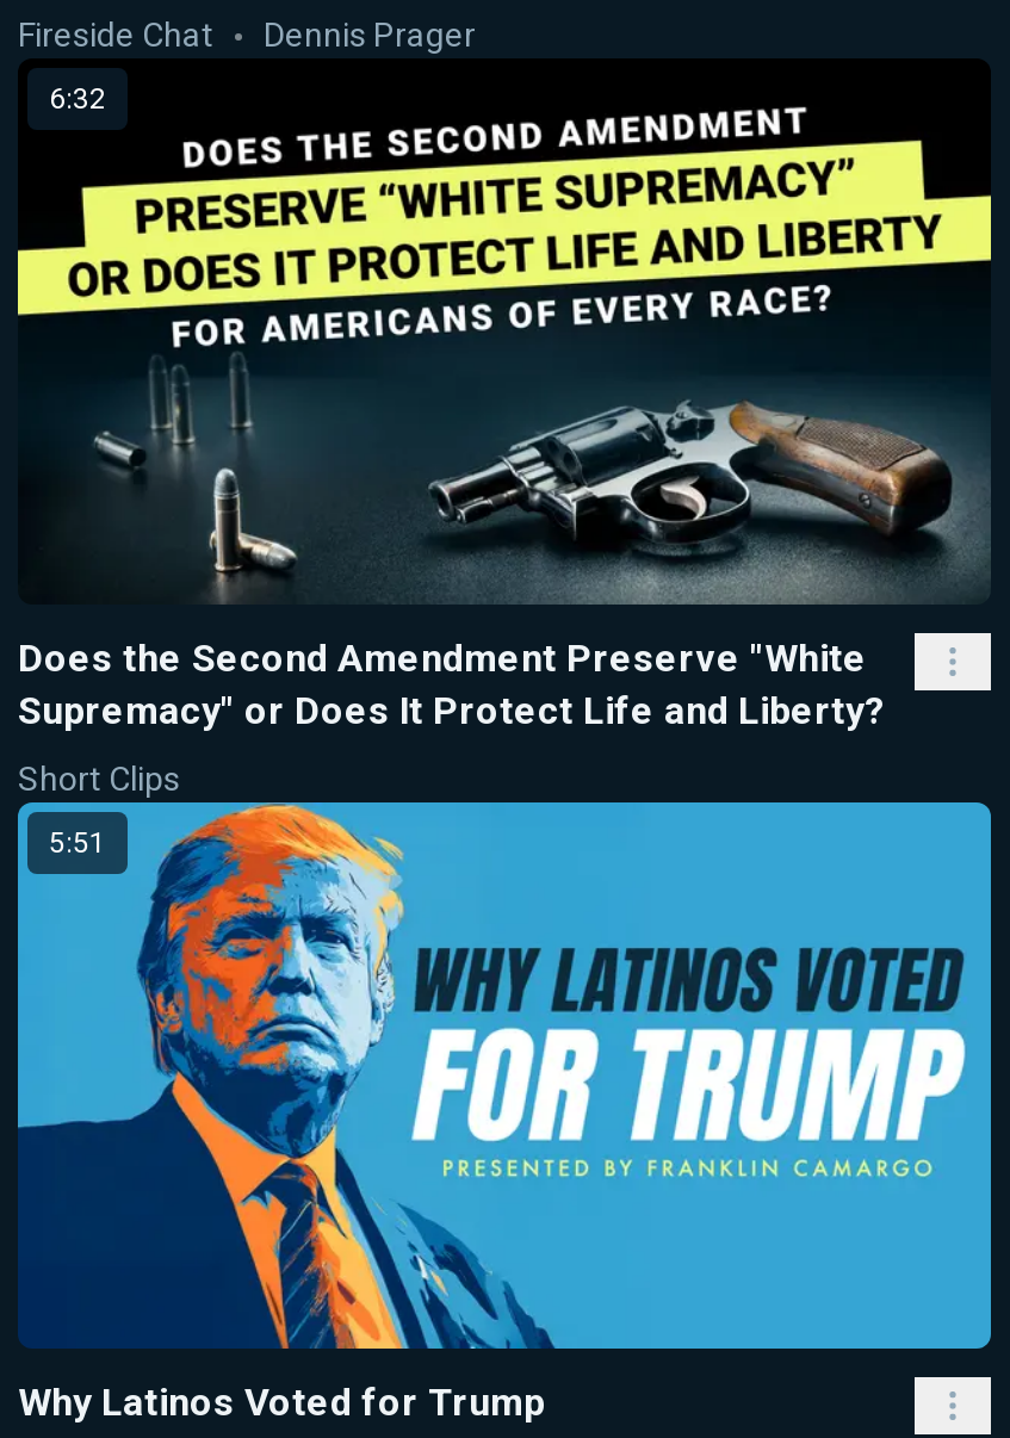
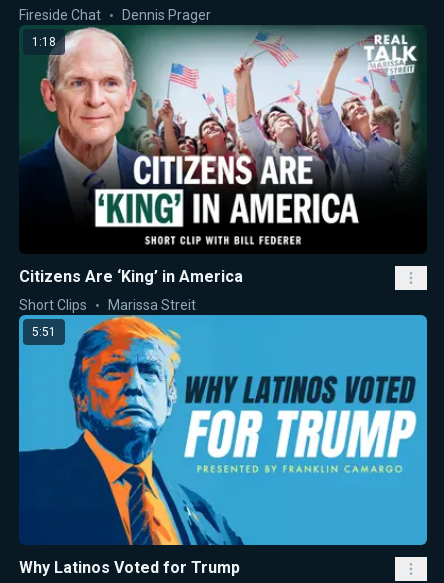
[16,62,993,606] [image] | 6:32 -> [19,25,427,253] [image] | 1:18
[18,636,886,733] Does the Second Amendment Preserve "White | Supremacy" or Does It Protect Life and Liberty? -> [19,267,243,286] Citizens Are ‘King’ in America
none -> [108,297,196,313] Marissa Streit

